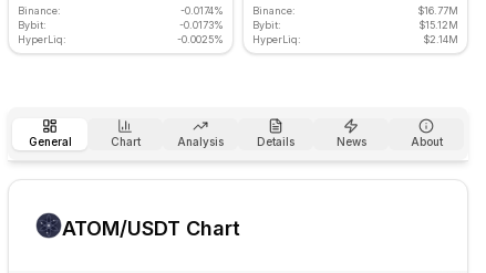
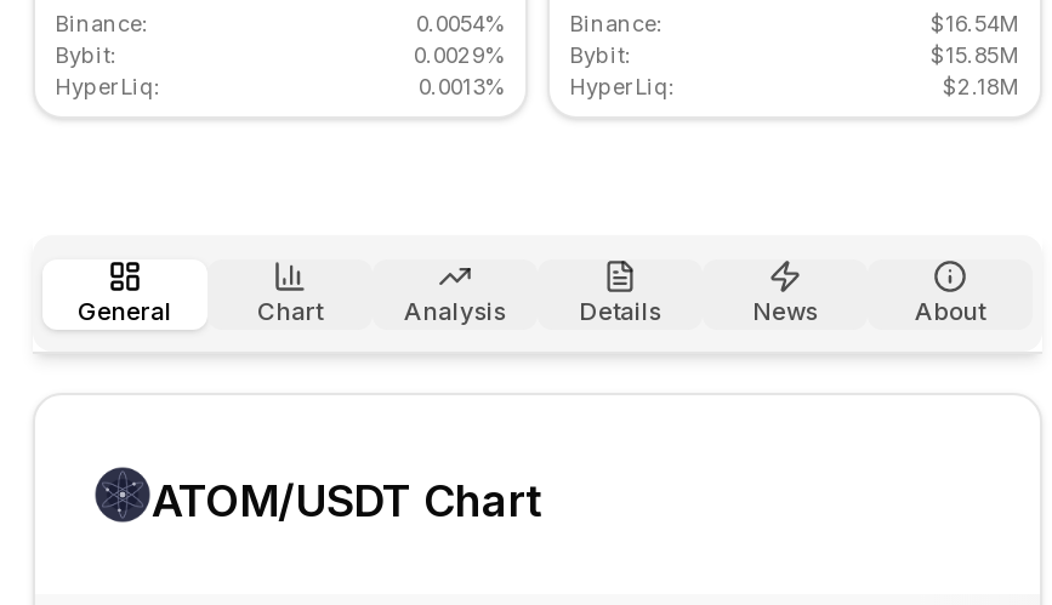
[180,4,224,17] -0.0174% -> [416,10,506,36] 0.0054%
[417,4,458,17] $16.77M -> [931,10,1020,36] $16.54M
[179,19,224,31] -0.0173% -> [414,41,506,68] 0.0029%
[418,19,458,31] $15.12M -> [931,41,1020,68] $15.85M
[177,33,224,45] -0.0025% -> [419,73,506,99] 0.0013%
[423,33,458,45] $2.14M -> [943,73,1020,99] $2.18M

